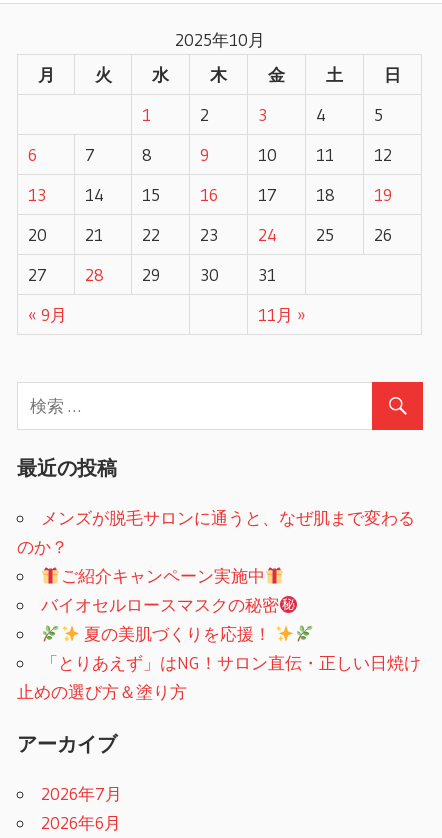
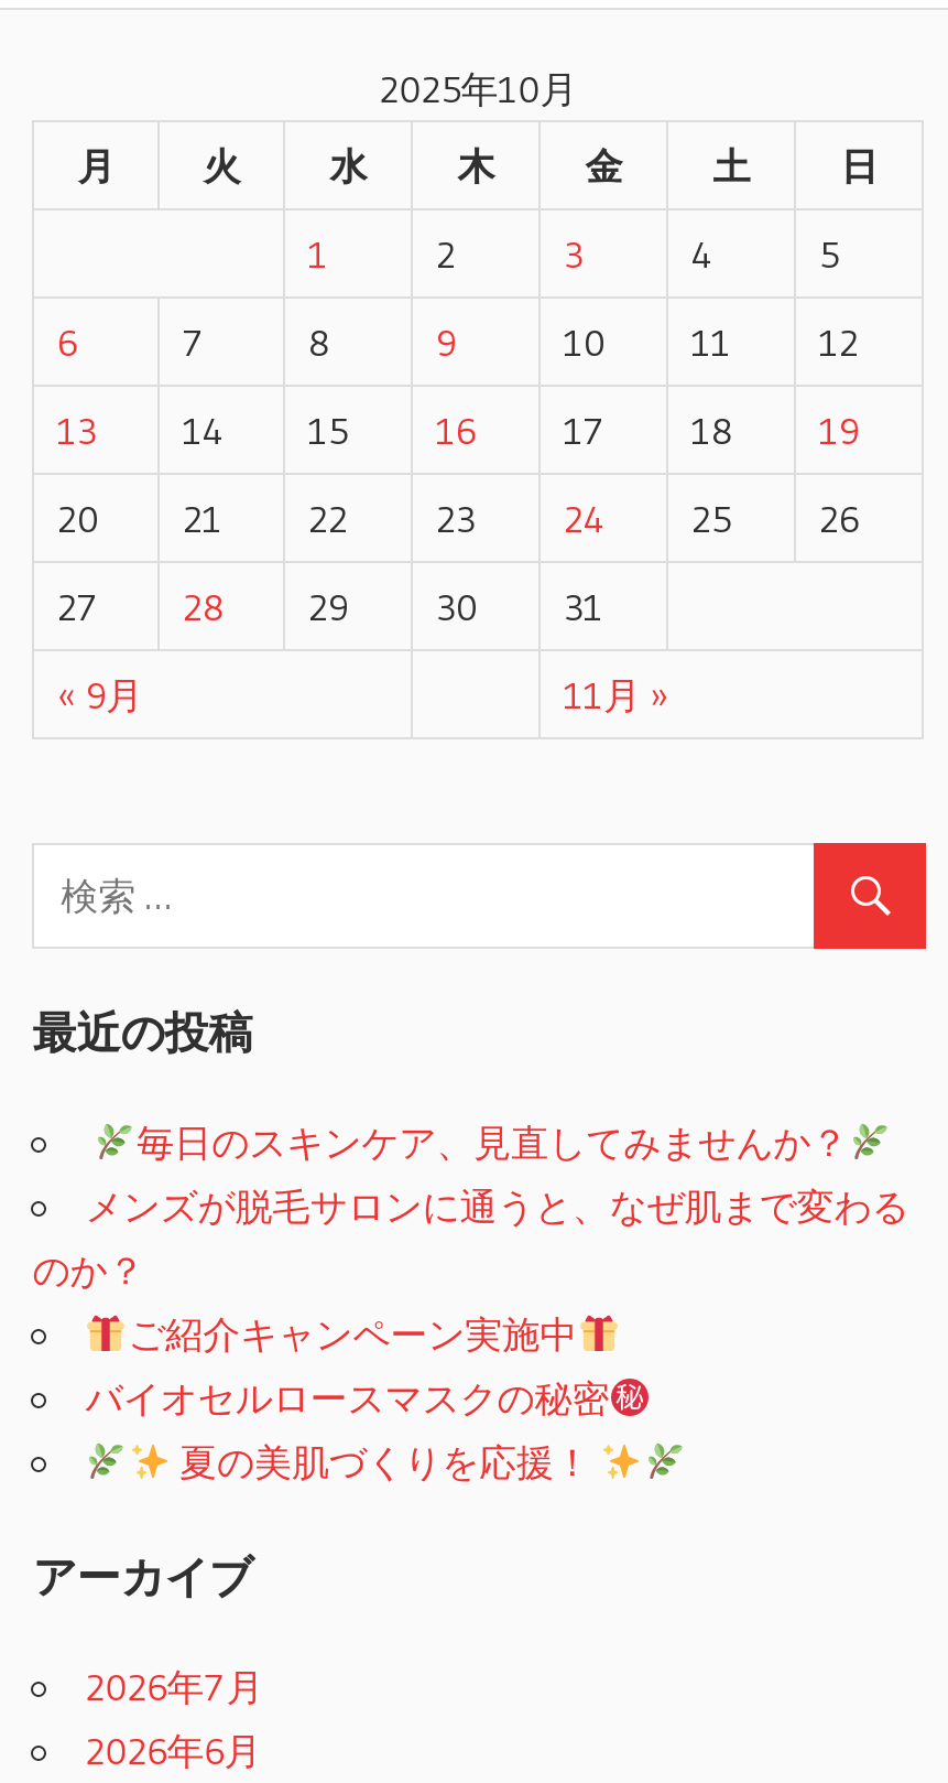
none -> [137,1119,848,1165] 毎日のスキンケア、見直してみませんか？
moved [17,507,415,644] -> [32,1182,909,1484]: メンズが脱毛サロンに通うと、なぜ肌まで変わる | のか？ | ご紹介キャンペーン実施中 | バイオセルロースマスクの秘密 | 夏の美肌づくりを応援！
[17,652,421,702] 「とりあえず」はNG！サロン直伝・正しい日焼け | 止めの選び方＆塗り方 -> none

